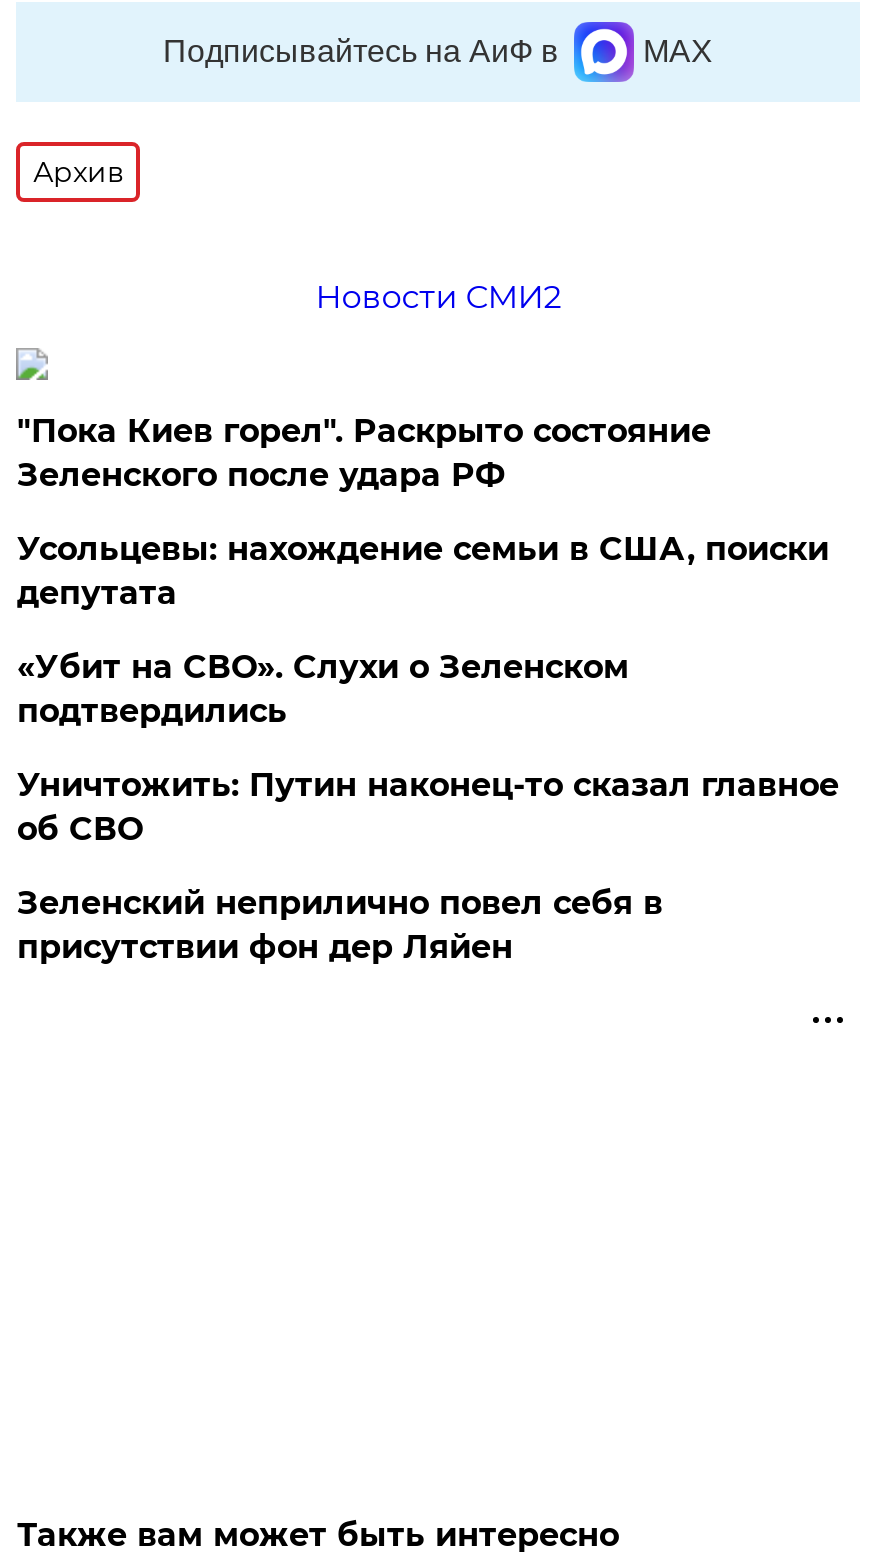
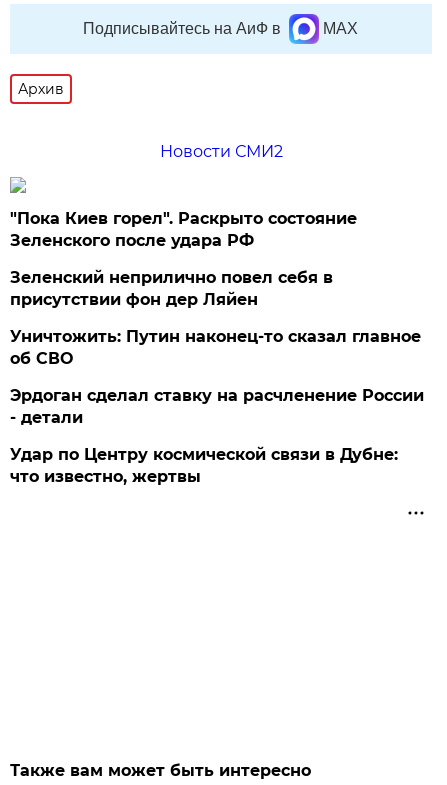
[17,530,829,730] Усольцевы: нахождение семьи в США, поиски | депутата | «Убит на СВО». Слухи о Зеленском | подтвердились -> none
moved [17,766,839,848] -> [10,327,421,368]: Уничтожить: Путин наконец-то сказал главное | об СВО
moved [17,884,663,966] -> [10,268,333,309]: Зеленский неприлично повел cебя в | присутствии фон дер Ляйен
none -> [10,386,424,486] Эрдоган сделал ставку на расчленение России | - детали | Удар по Центру космической связи в Дубне: | что известно, жертвы

